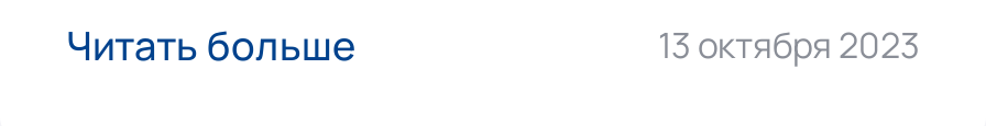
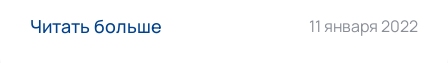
[658,20,920,68] 13 октября 2023 -> [309,15,418,37] 11 января 2022

